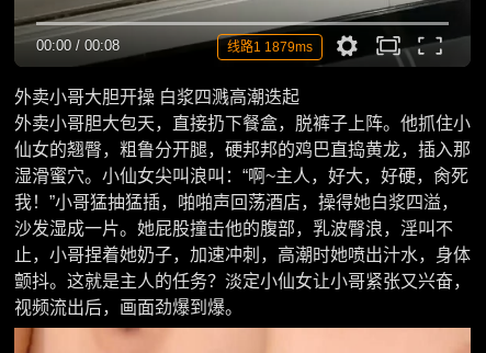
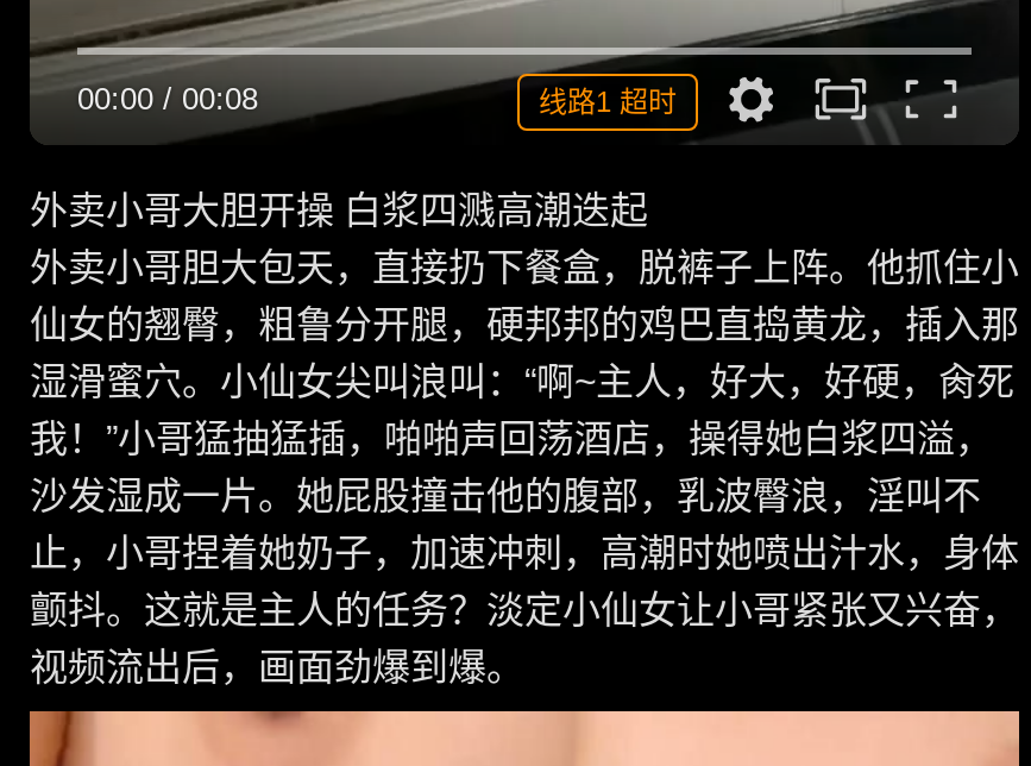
[227,40,313,55] 线路1 1879ms -> [539,87,677,120] 线路1 超时

